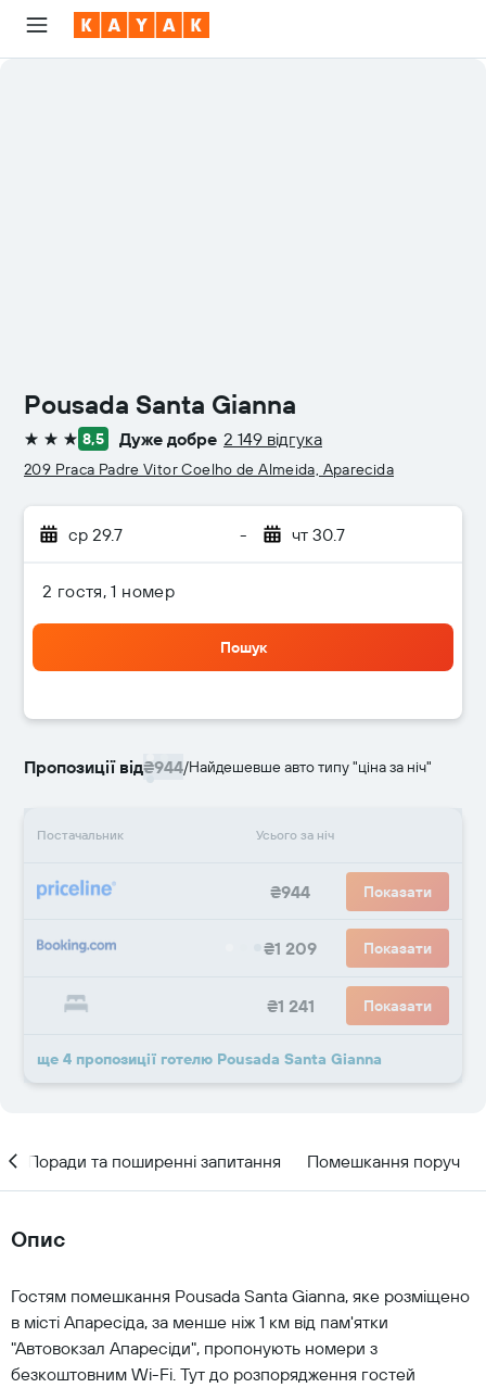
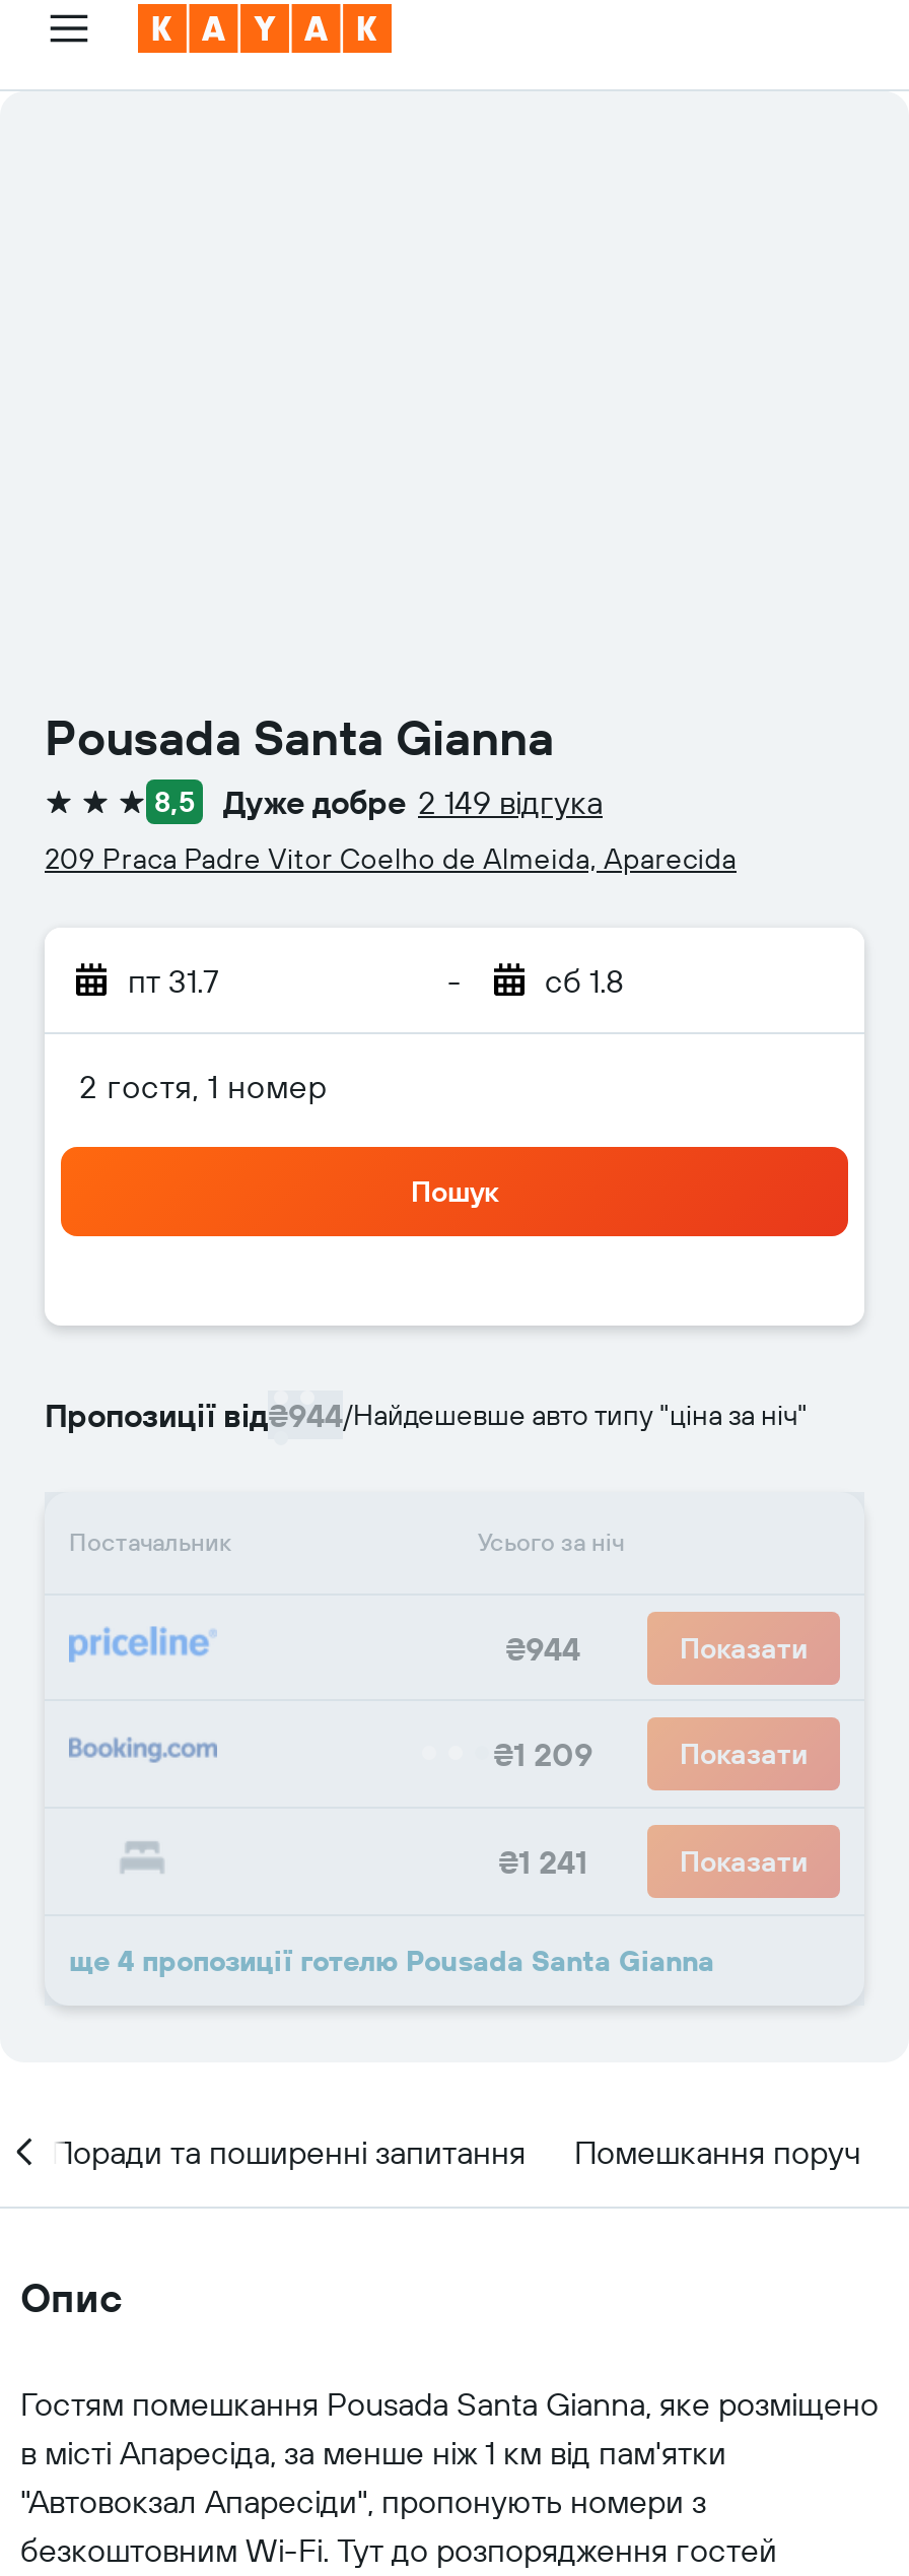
[68,523,123,545] ср 29.7 -> [128,960,219,1001] пт 31.7
[291,523,344,545] чт 30.7 -> [545,960,624,1001] сб 1.8

